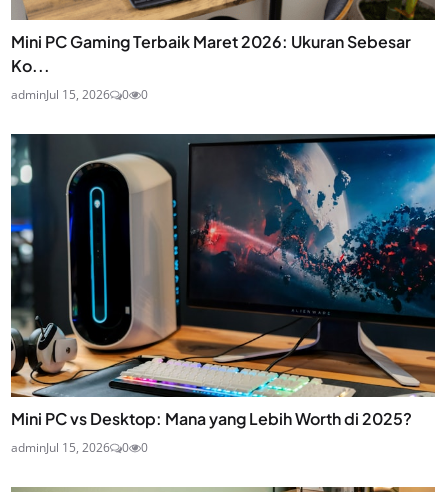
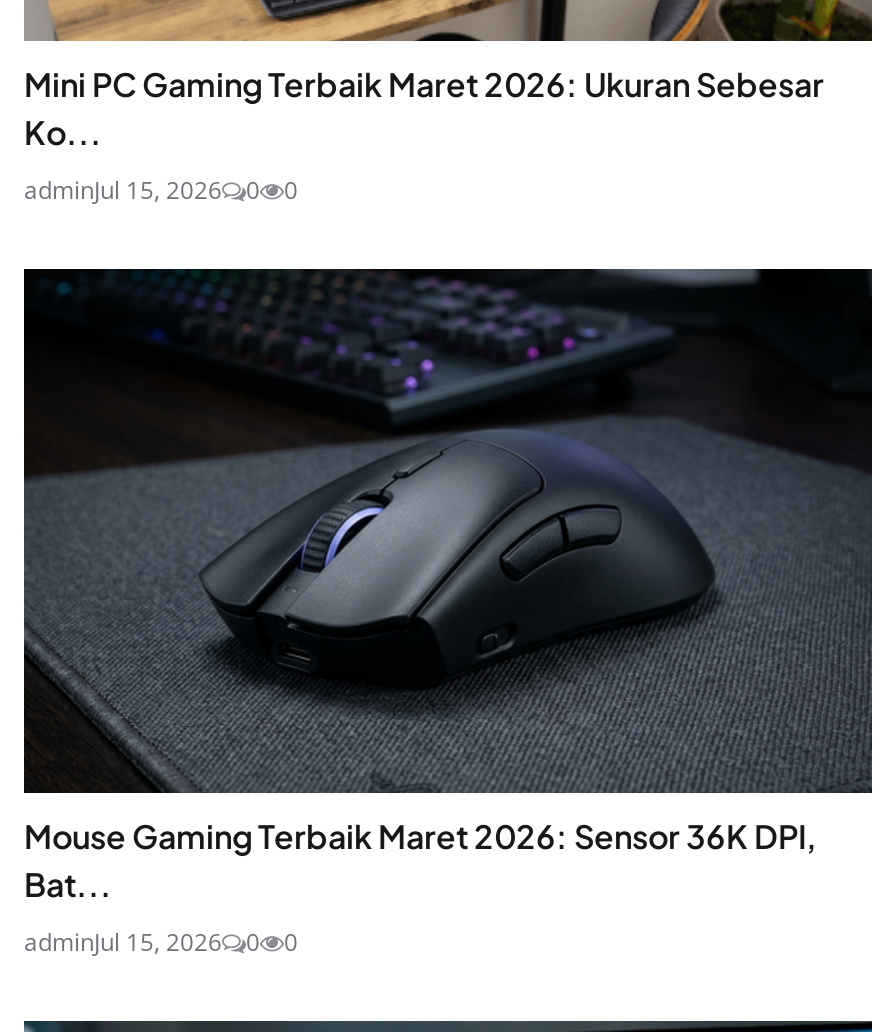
[10,134,436,429] [image] | Mini PC vs Desktop: Mana yang Lebih Worth di 2025? -> [22,268,874,906] [image] | Mouse Gaming Terbaik Maret 2026: Sensor 36K DPI, | Bat...

